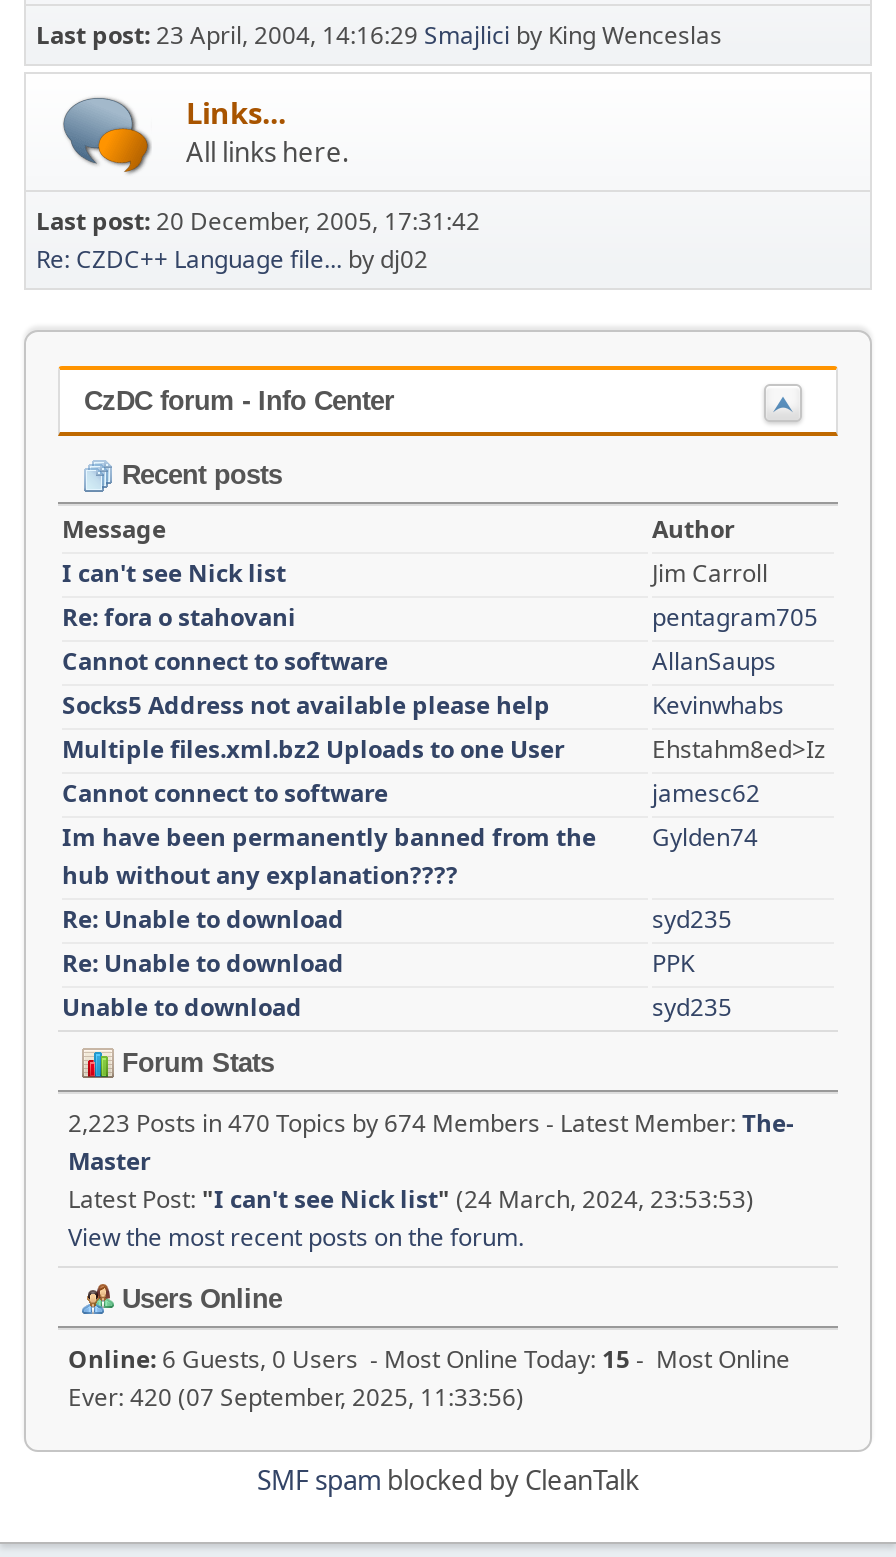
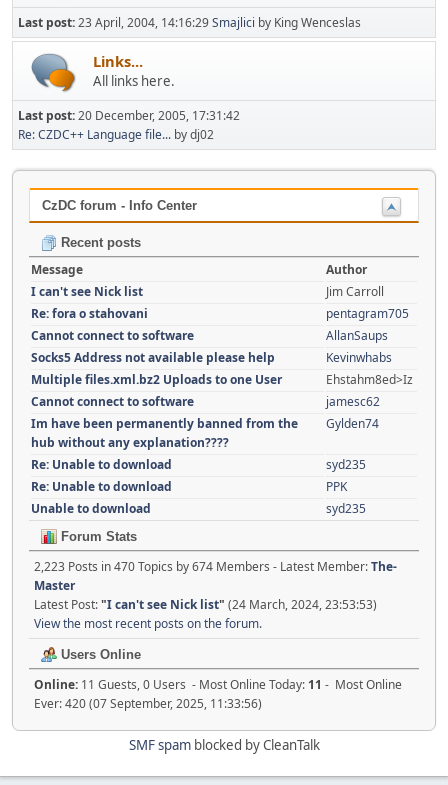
[68,1342,790,1376] Online: 6 Guests, 0 Users - Most Online Today: 15 - Most Online -> [34,676,402,693] Online: 11 Guests, 0 Users - Most Online Today: 11 - Most Online

